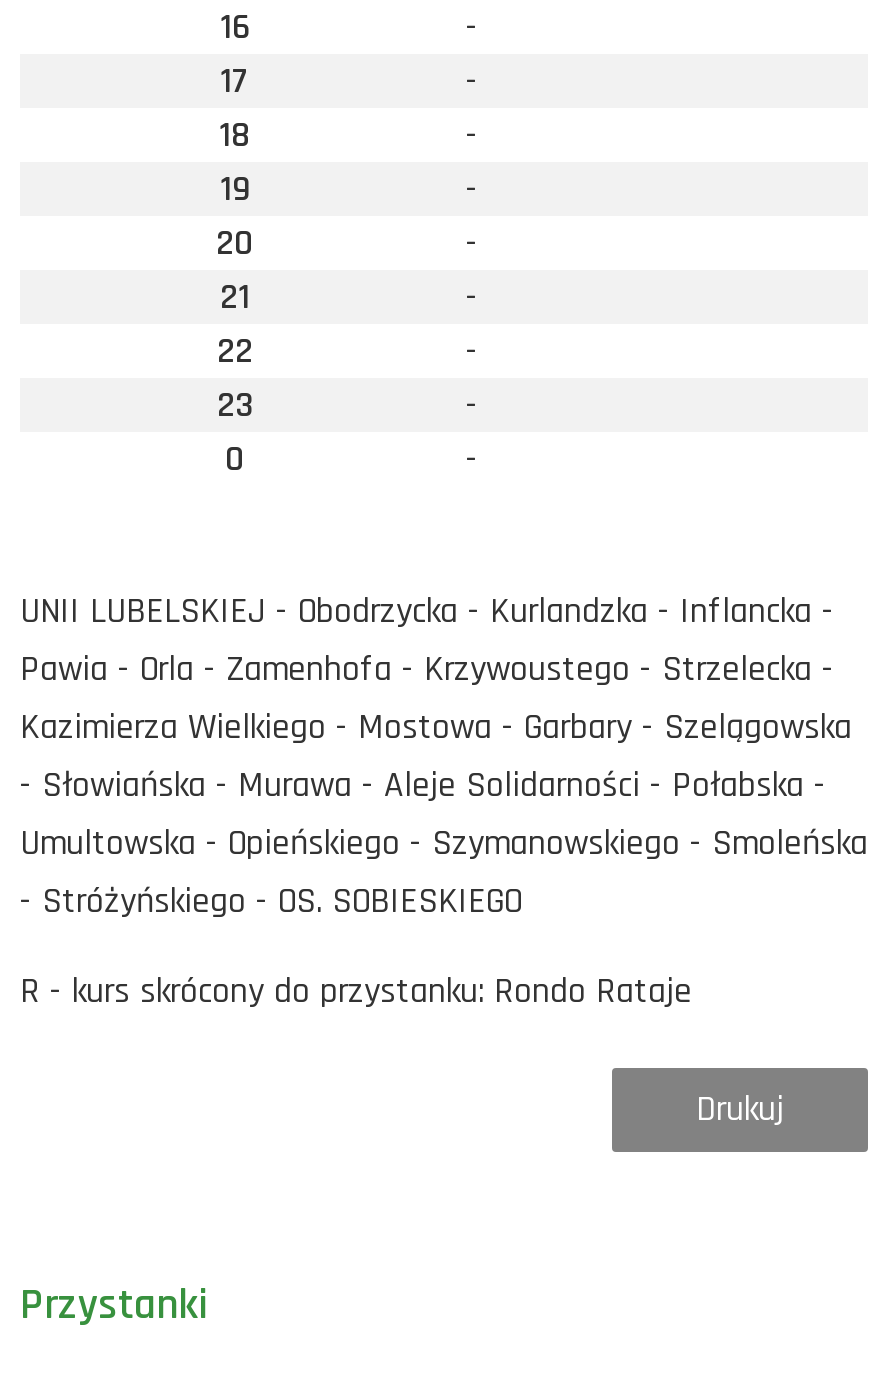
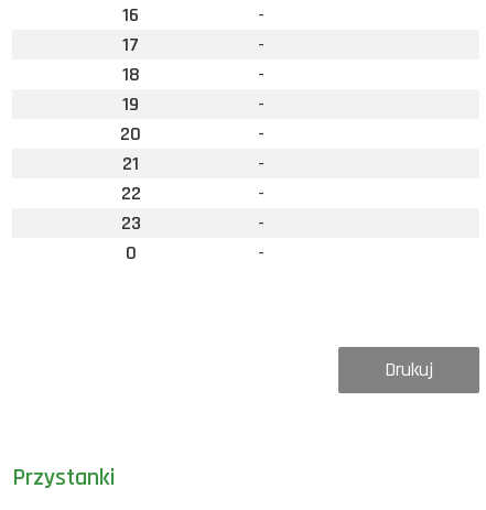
[20,588,868,1014] UNII LUBELSKIEJ - Obodrzycka - Kurlandzka - Inflancka - | Pawia - Orla - Zamenhofa - Krzywoustego - Strzelecka - | Kazimierza Wielkiego - Mostowa - Garbary - Szelągowska | - Słowiańska - Murawa - Aleje Solidarności - Połabska - | Umultowska - Opieńskiego - Szymanowskiego - Smoleńska | - Stróżyńskiego - OS. SOBIESKIEGO | R - kurs skrócony do przystanku: Rondo Rataje -> none

